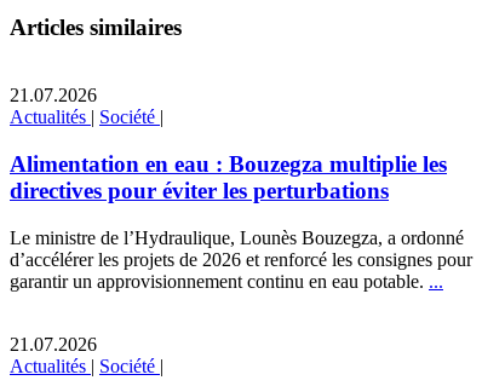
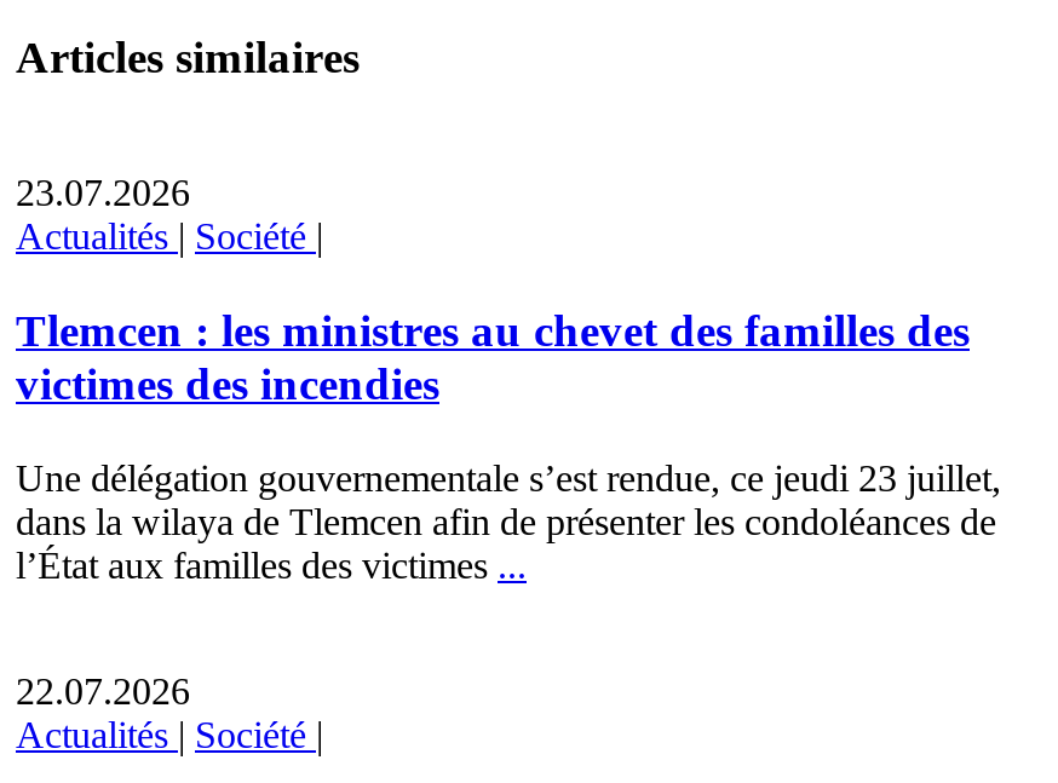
[10,85,97,106] 21.07.2026 -> [16,173,190,214] 23.07.2026
[10,151,447,203] Alimentation en eau : Bouzegza multiplie les | directives pour éviter les perturbations -> [16,305,970,409] Tlemcen : les ministres au chevet des familles des | victimes des incendies
[10,227,472,291] Le ministre de l’Hydraulique, Lounès Bouzegza, a ordonné | d’accélérer les projets de 2026 et renforcé les consignes pour | garantir un approvisionnement continu en eau potable.... -> [16,457,1001,585] Une délégation gouvernementale s’est rendue, ce jeudi 23 juillet, | dans la wilaya de Tlemcen afin de présenter les condoléances de | l’État aux familles des victimes...
[10,334,97,354] 21.07.2026 -> [16,670,190,711] 22.07.2026

